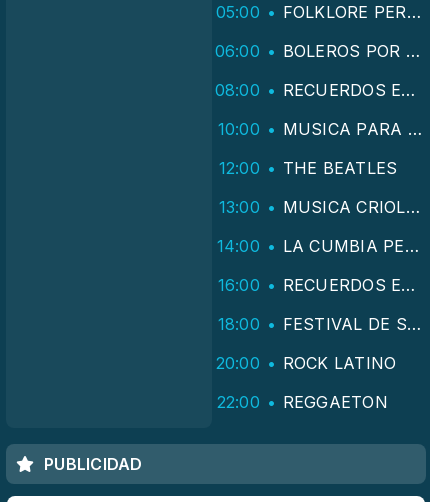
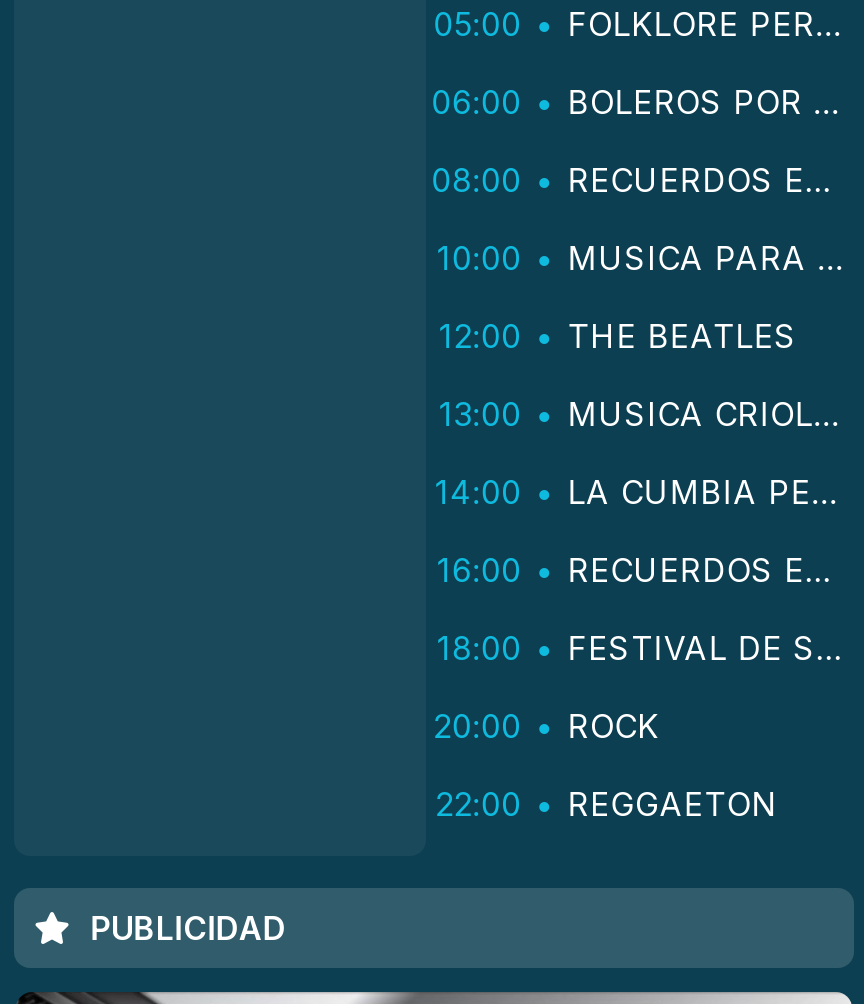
[283,353,396,373] ROCK LATINO -> [567,707,659,747] ROCK

